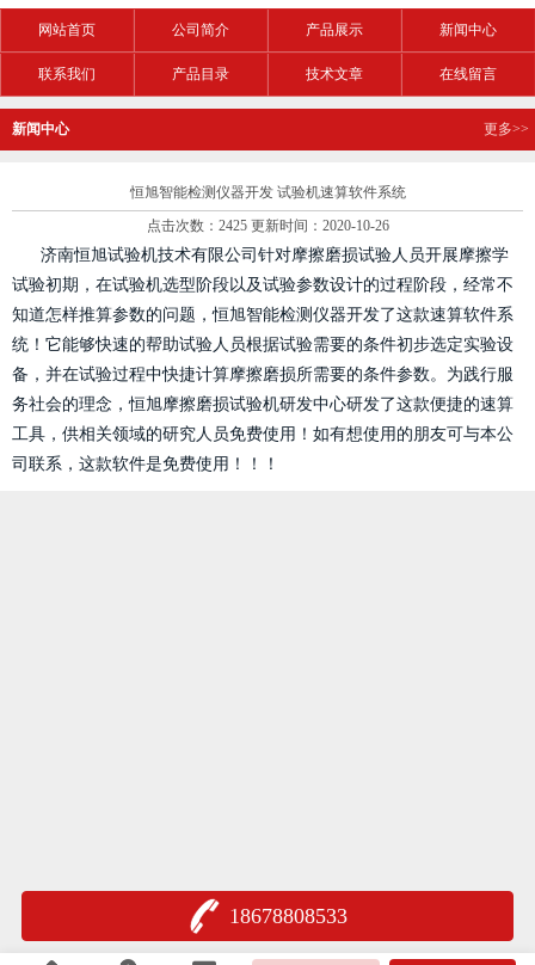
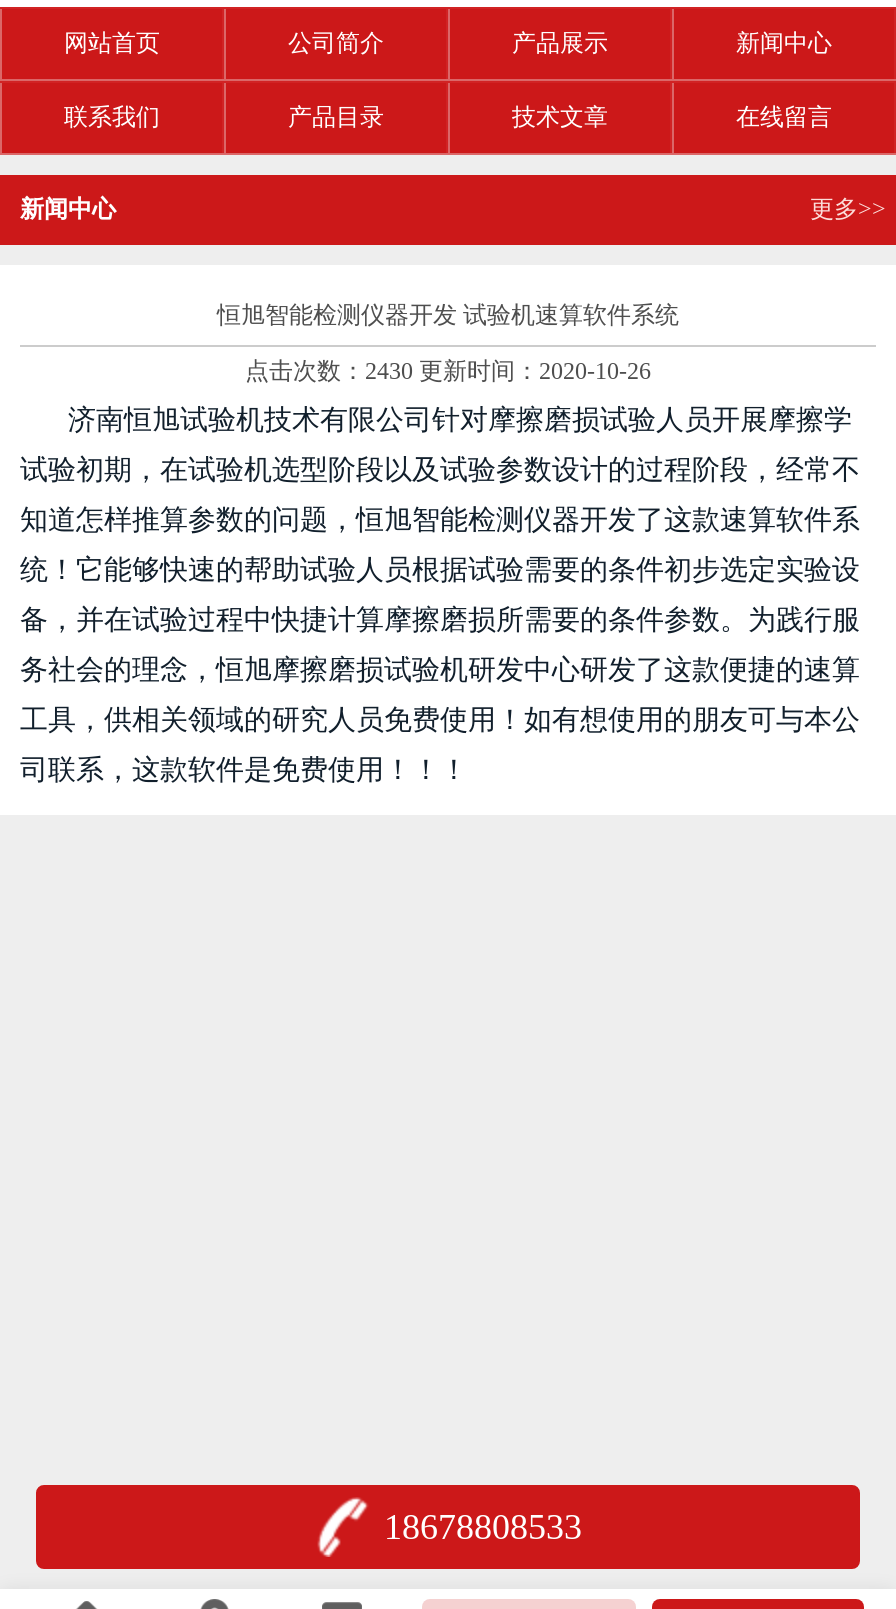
[146,217,389,234] 点击次数：2425 更新时间：2020-10-26 -> [245,357,651,385] 点击次数：2430 更新时间：2020-10-26

